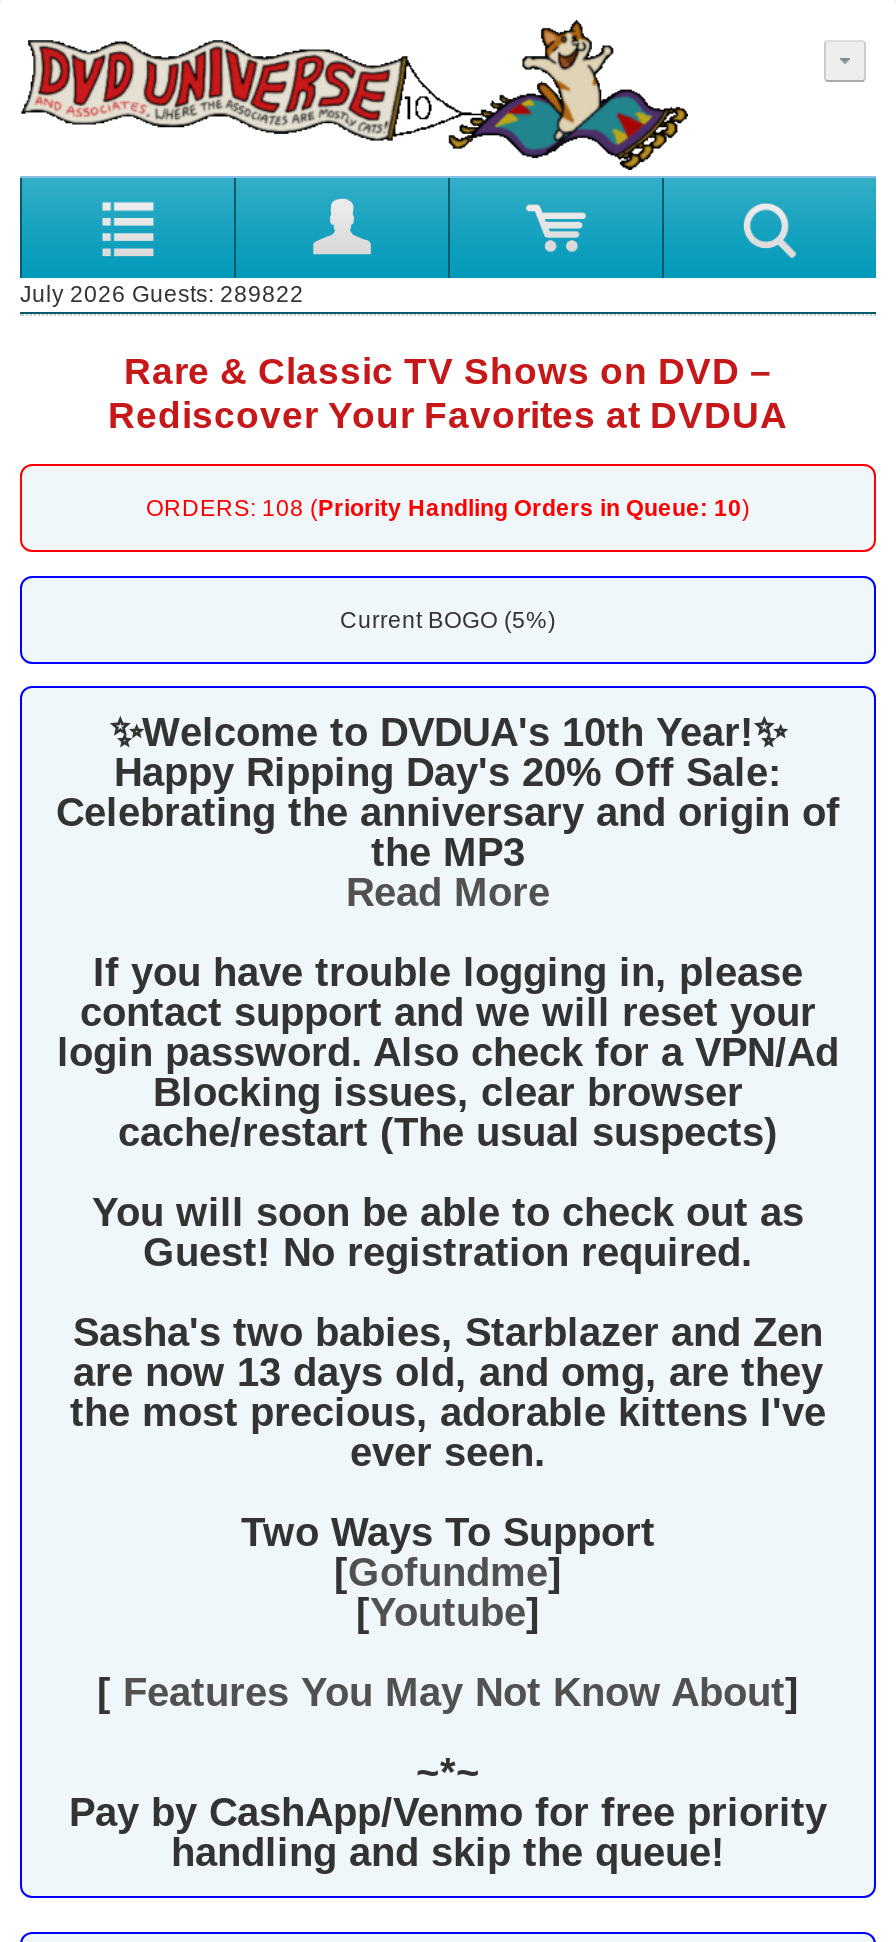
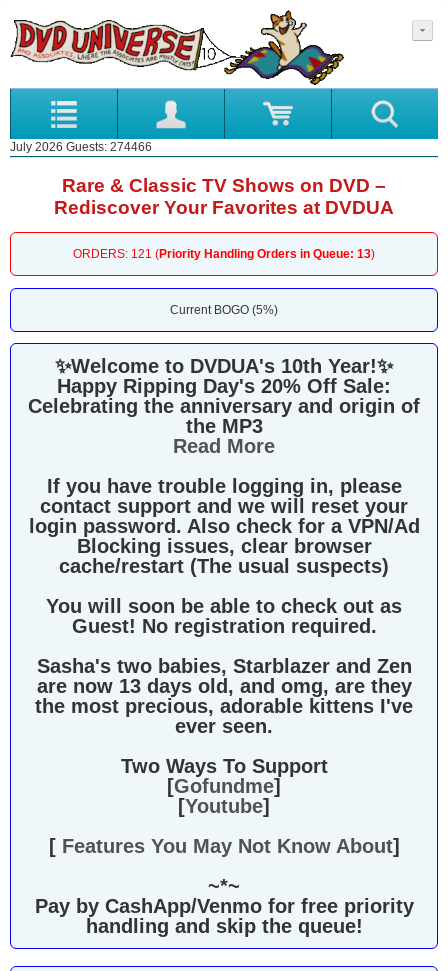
[20,282,304,306] July 2026 Guests: 289822 -> [10,141,152,153] July 2026 Guests: 274466
[146,497,750,521] ORDERS: 108 (Priority Handling Orders in Queue: 10) -> [73,248,375,260] ORDERS: 121 (Priority Handling Orders in Queue: 13)

